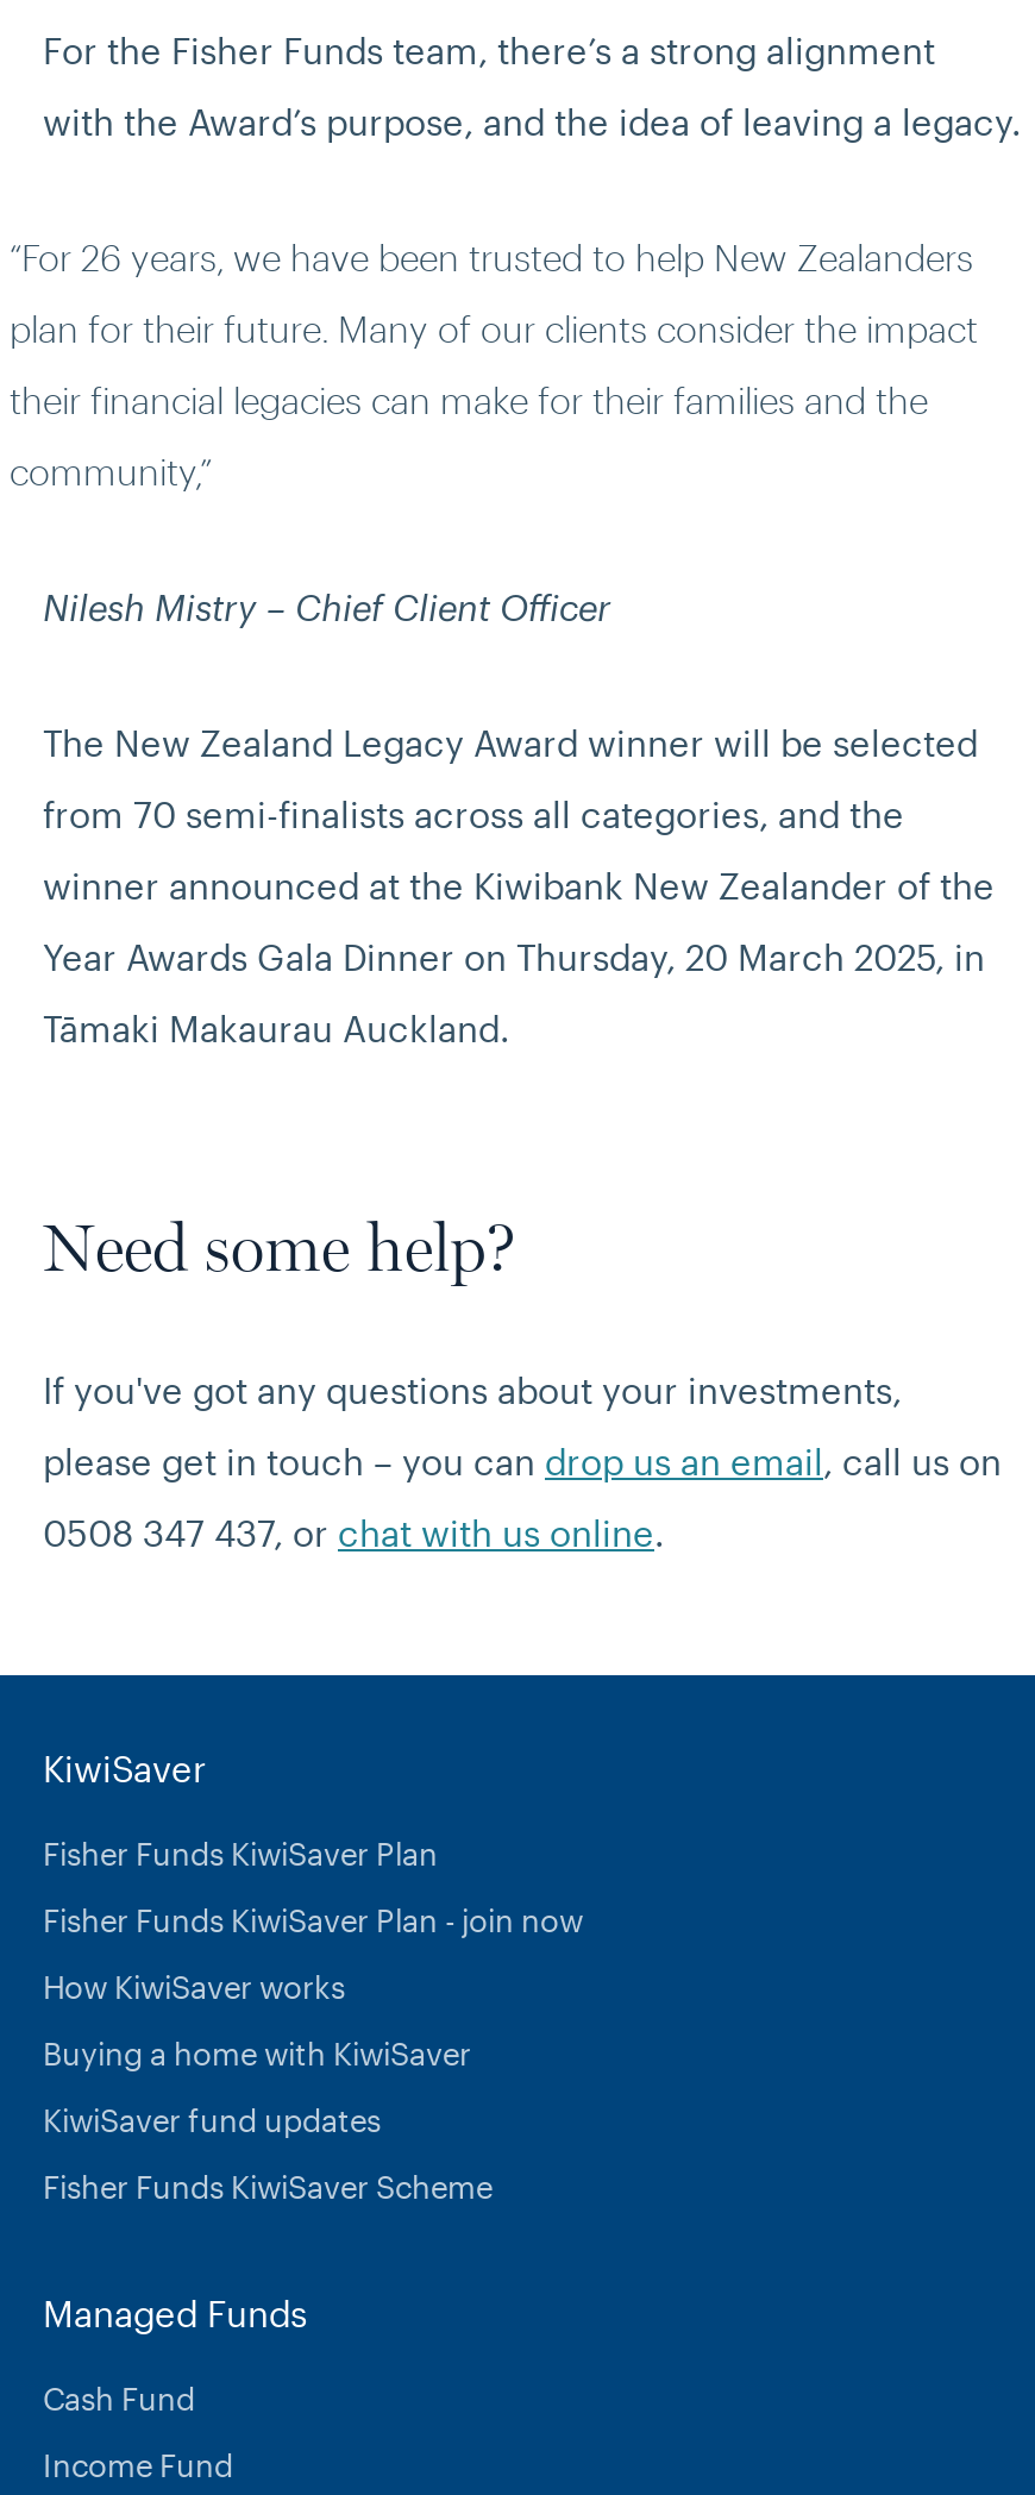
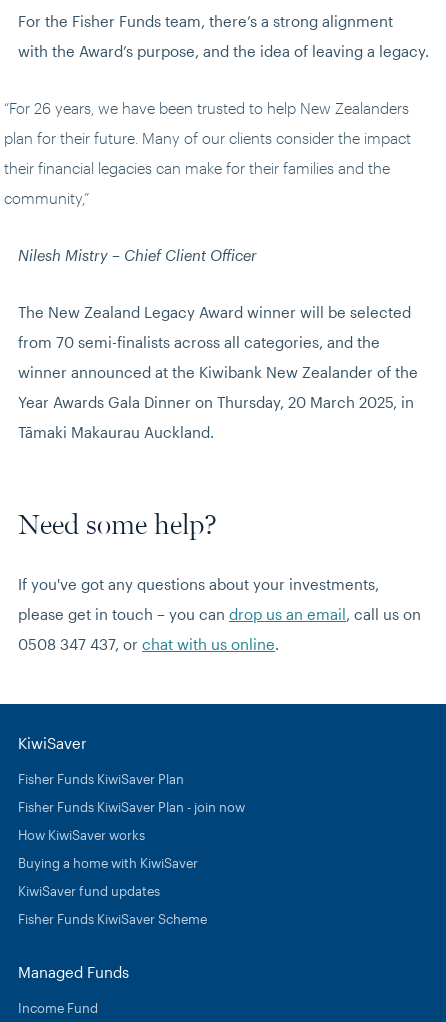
[43,2379,195,2417] Cash Fund -> none

